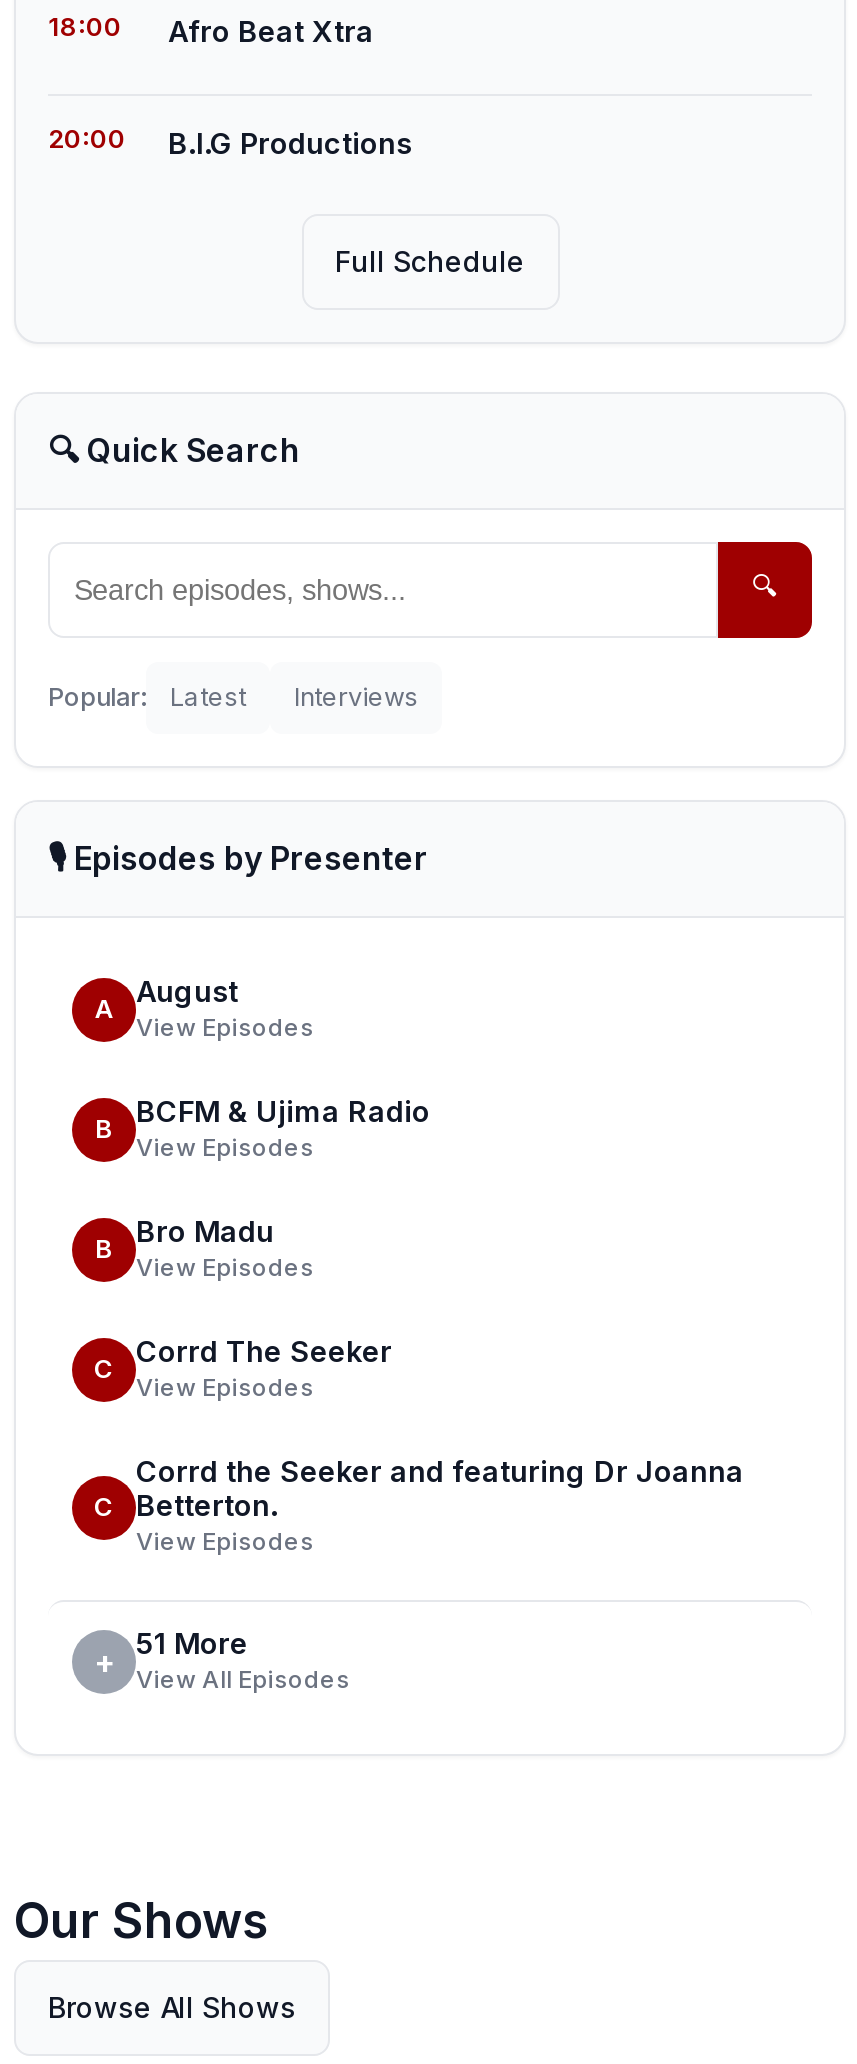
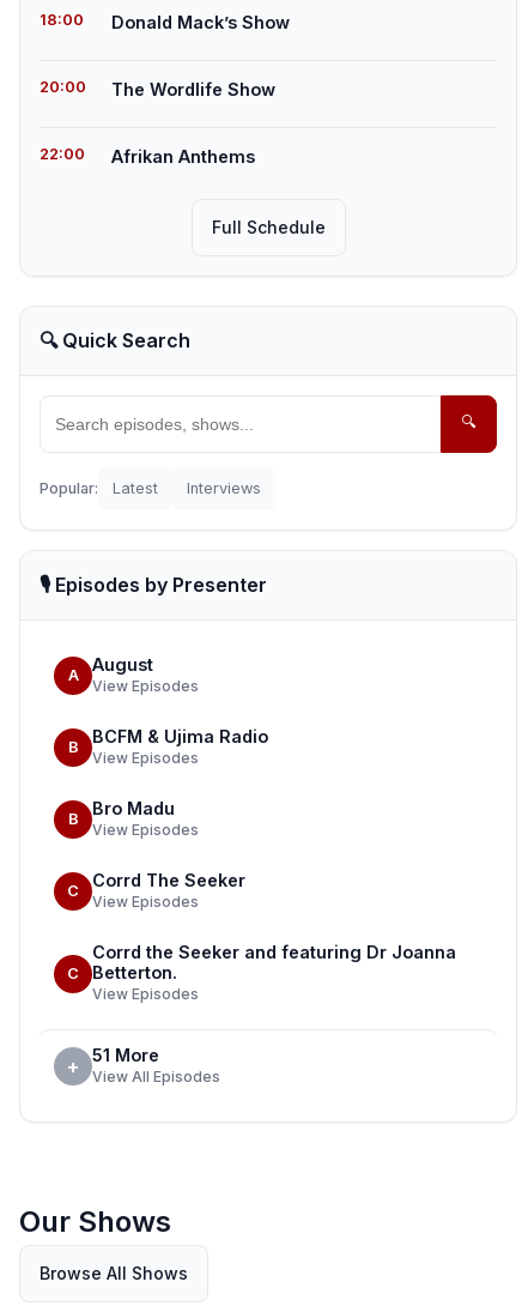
[168,14,374,48] Afro Beat Xtra -> [111,12,290,32] Donald Mack’s Show
[168,126,412,160] B.I.G Productions -> [40,79,275,167] The Wordlife Show | 22:00 | Afrikan Anthems

